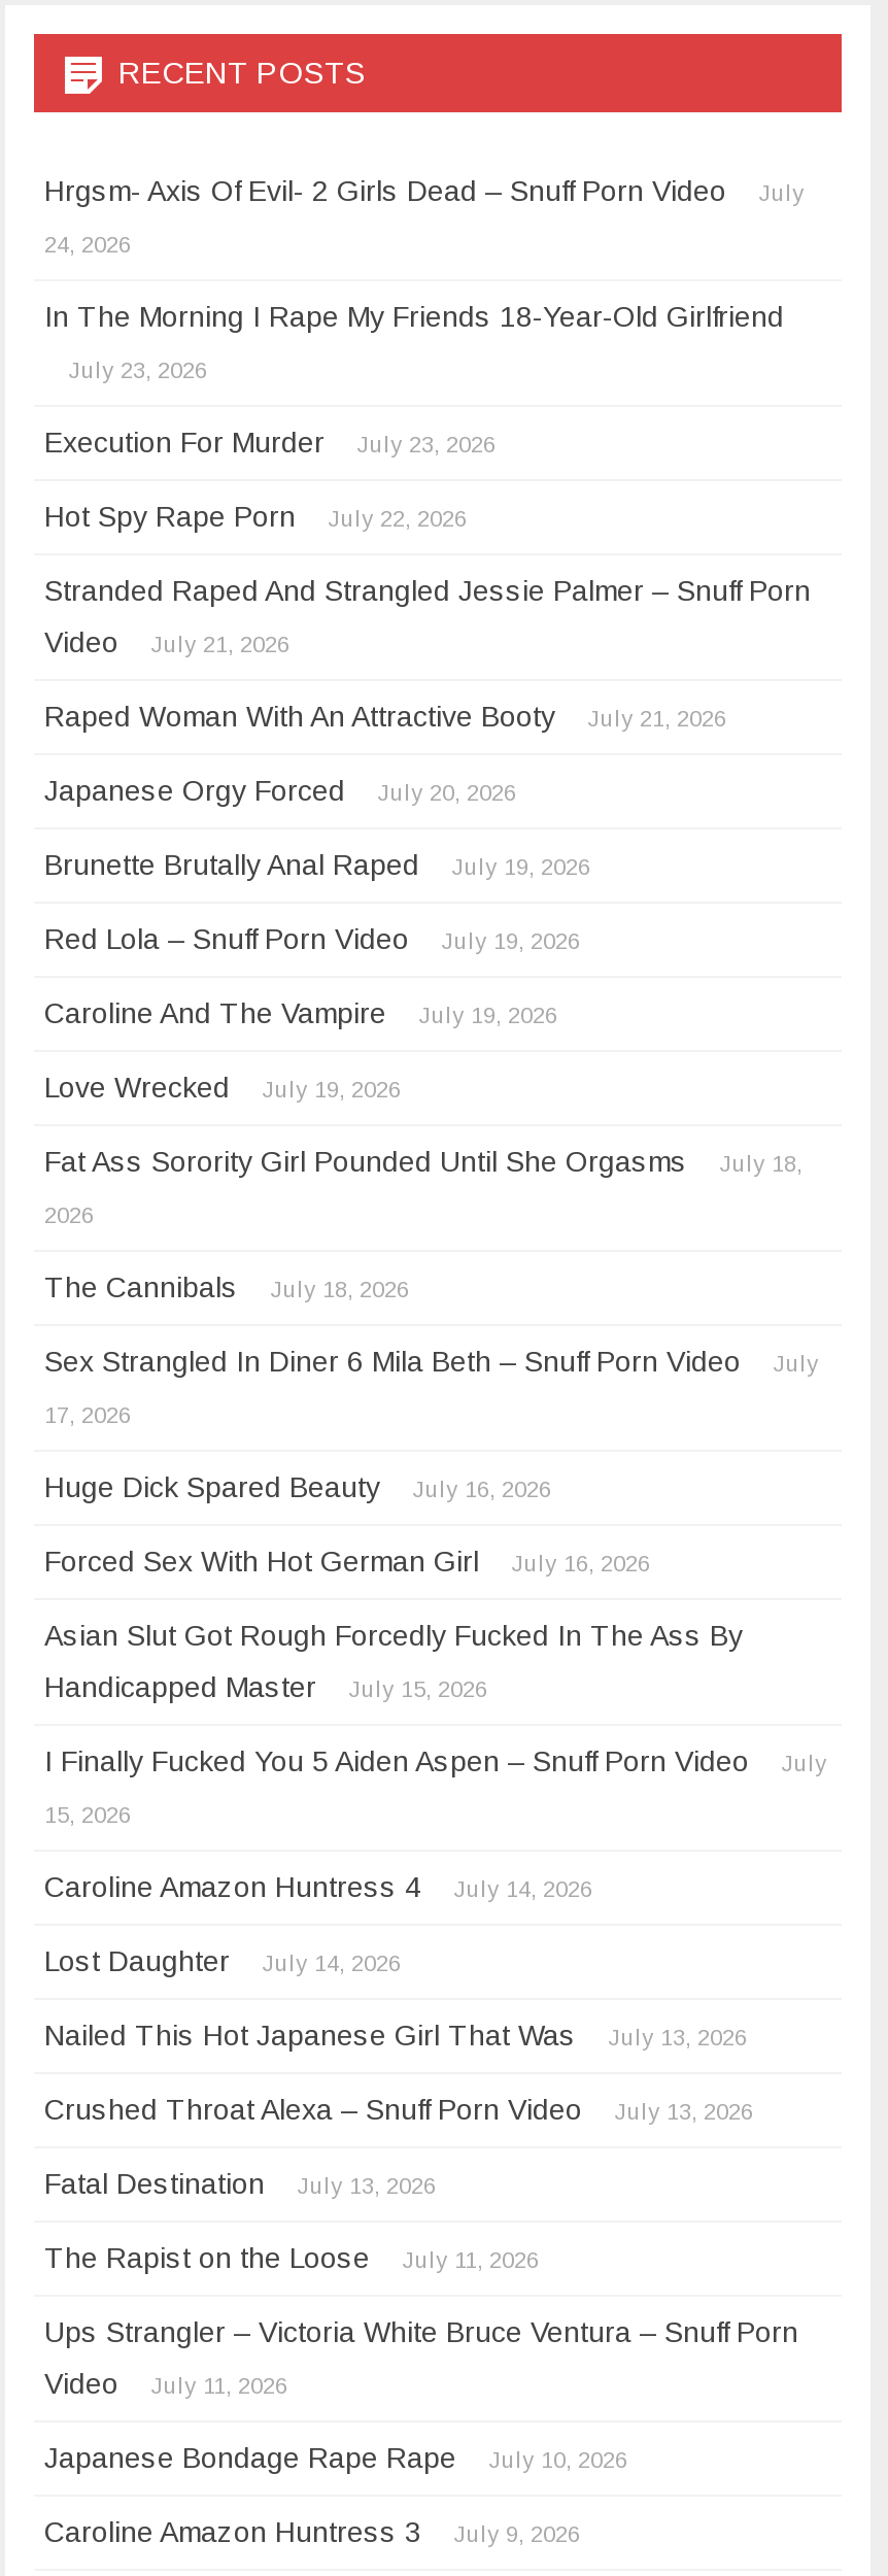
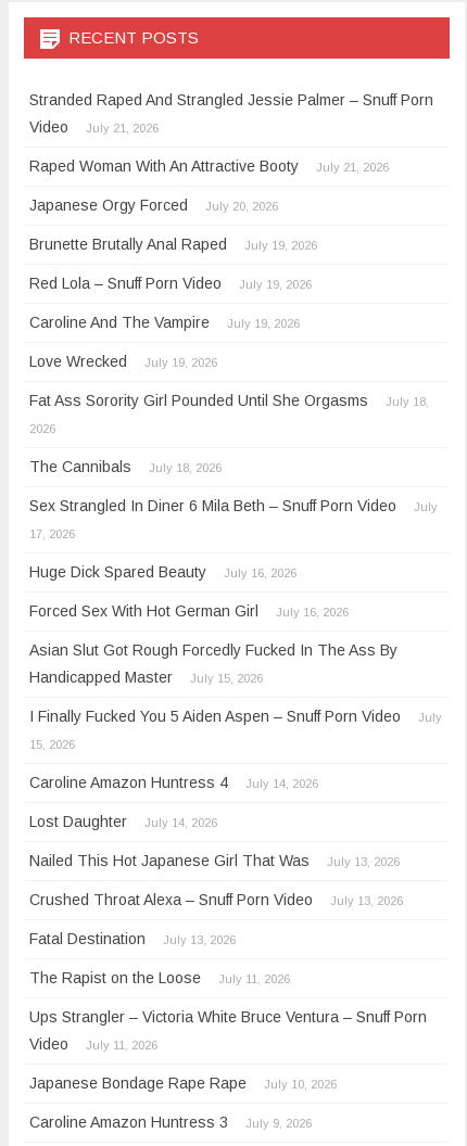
[44,174,805,533] Hrgsm- Axis Of Evil- 2 Girls Dead – Snuff Porn Video | July | 24, 2026 | In The Morning I Rape My Friends 18-Year-Old Girlfriend | July 23, 2026 | Execution For Murder | July 23, 2026 | Hot Spy Rape Porn | July 22, 2026 -> none

